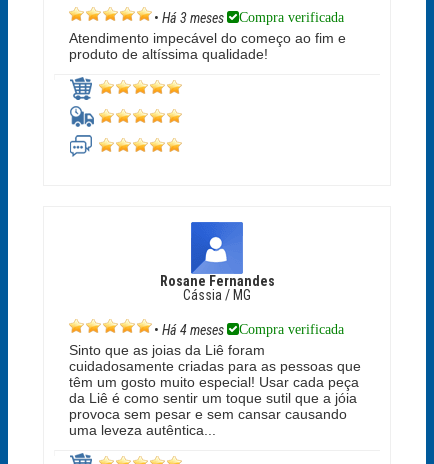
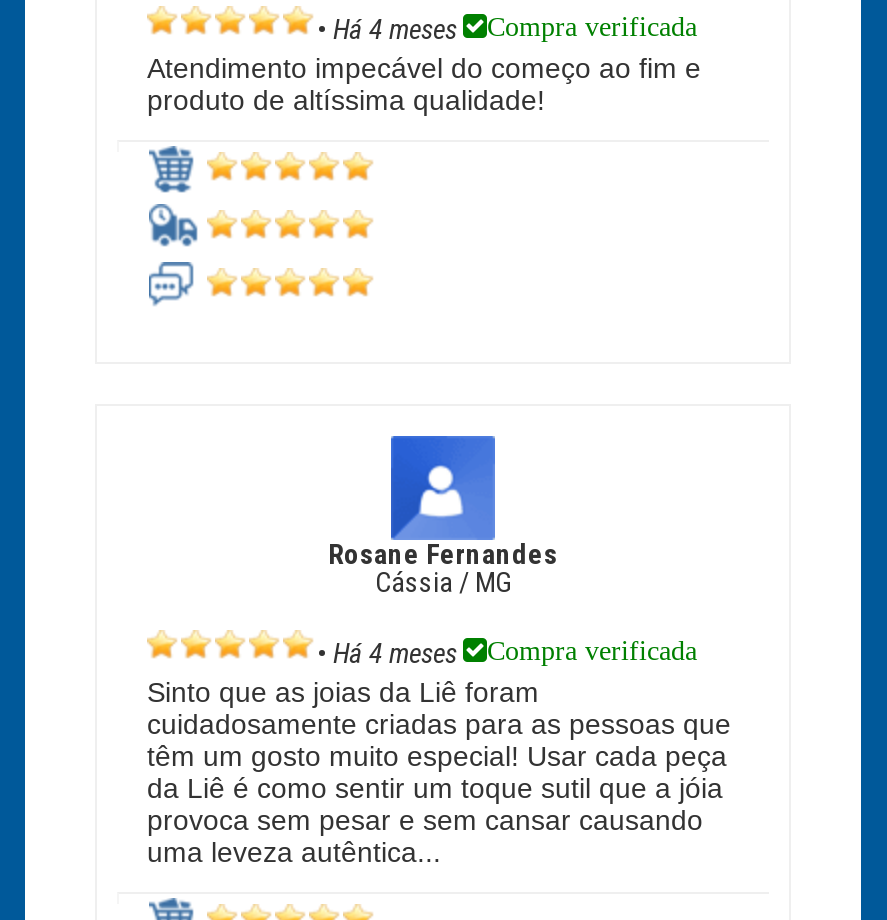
[154,10,344,26] • Há 3 meses Compra verificada -> [317,12,697,45] • Há 4 meses Compra verificada

